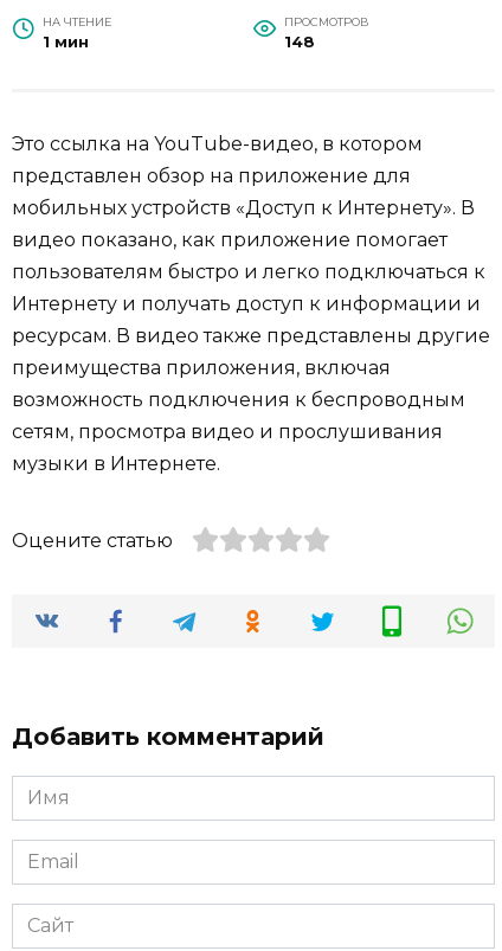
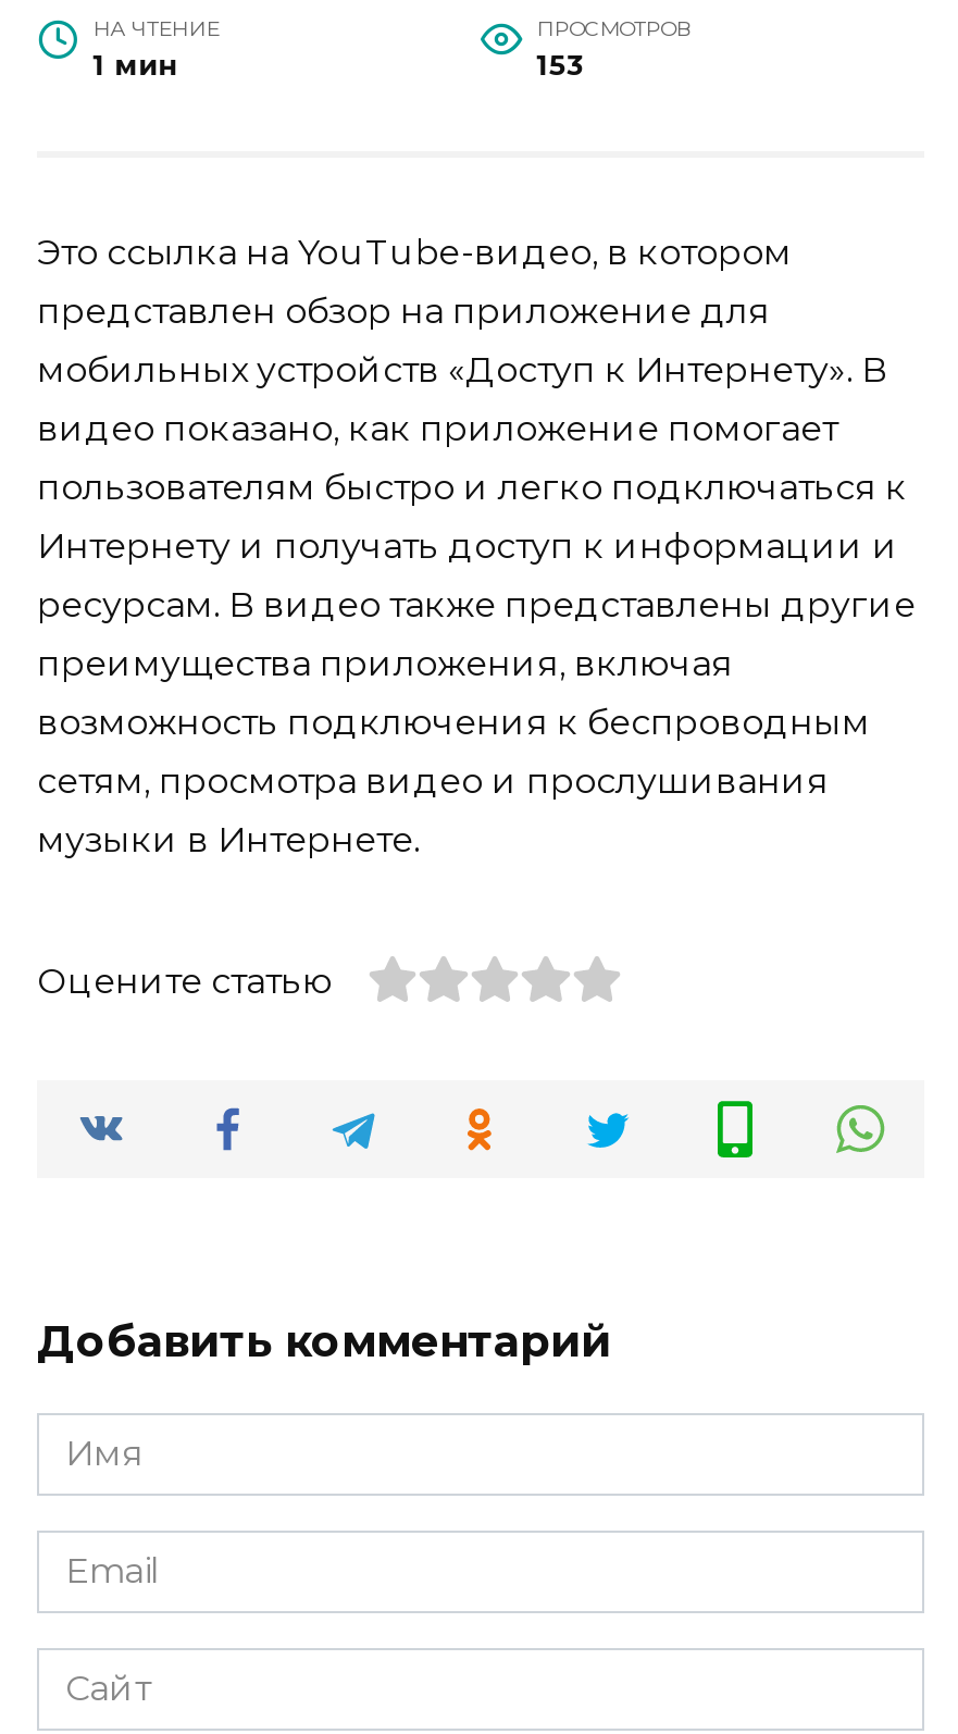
[284,33,314,51] 148 -> [536,49,586,81] 153

